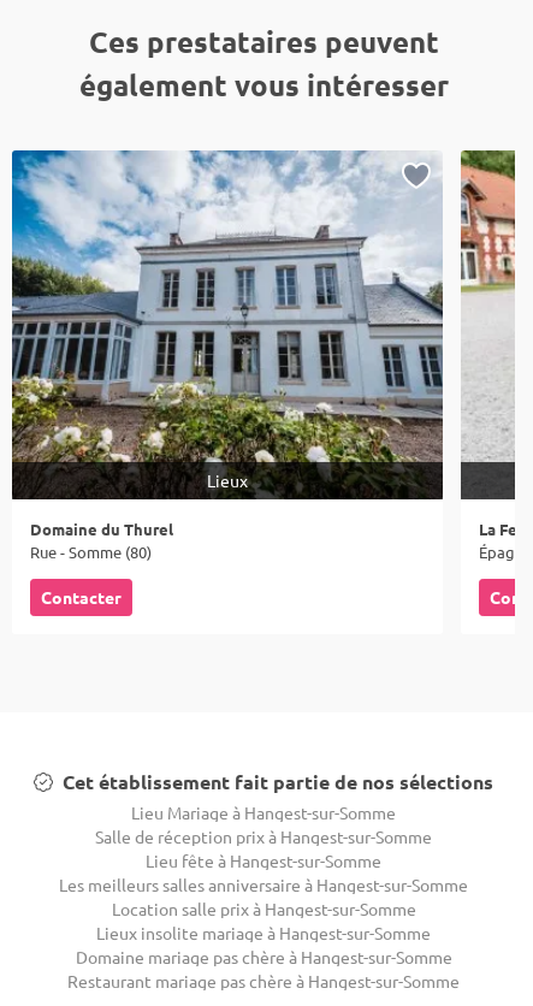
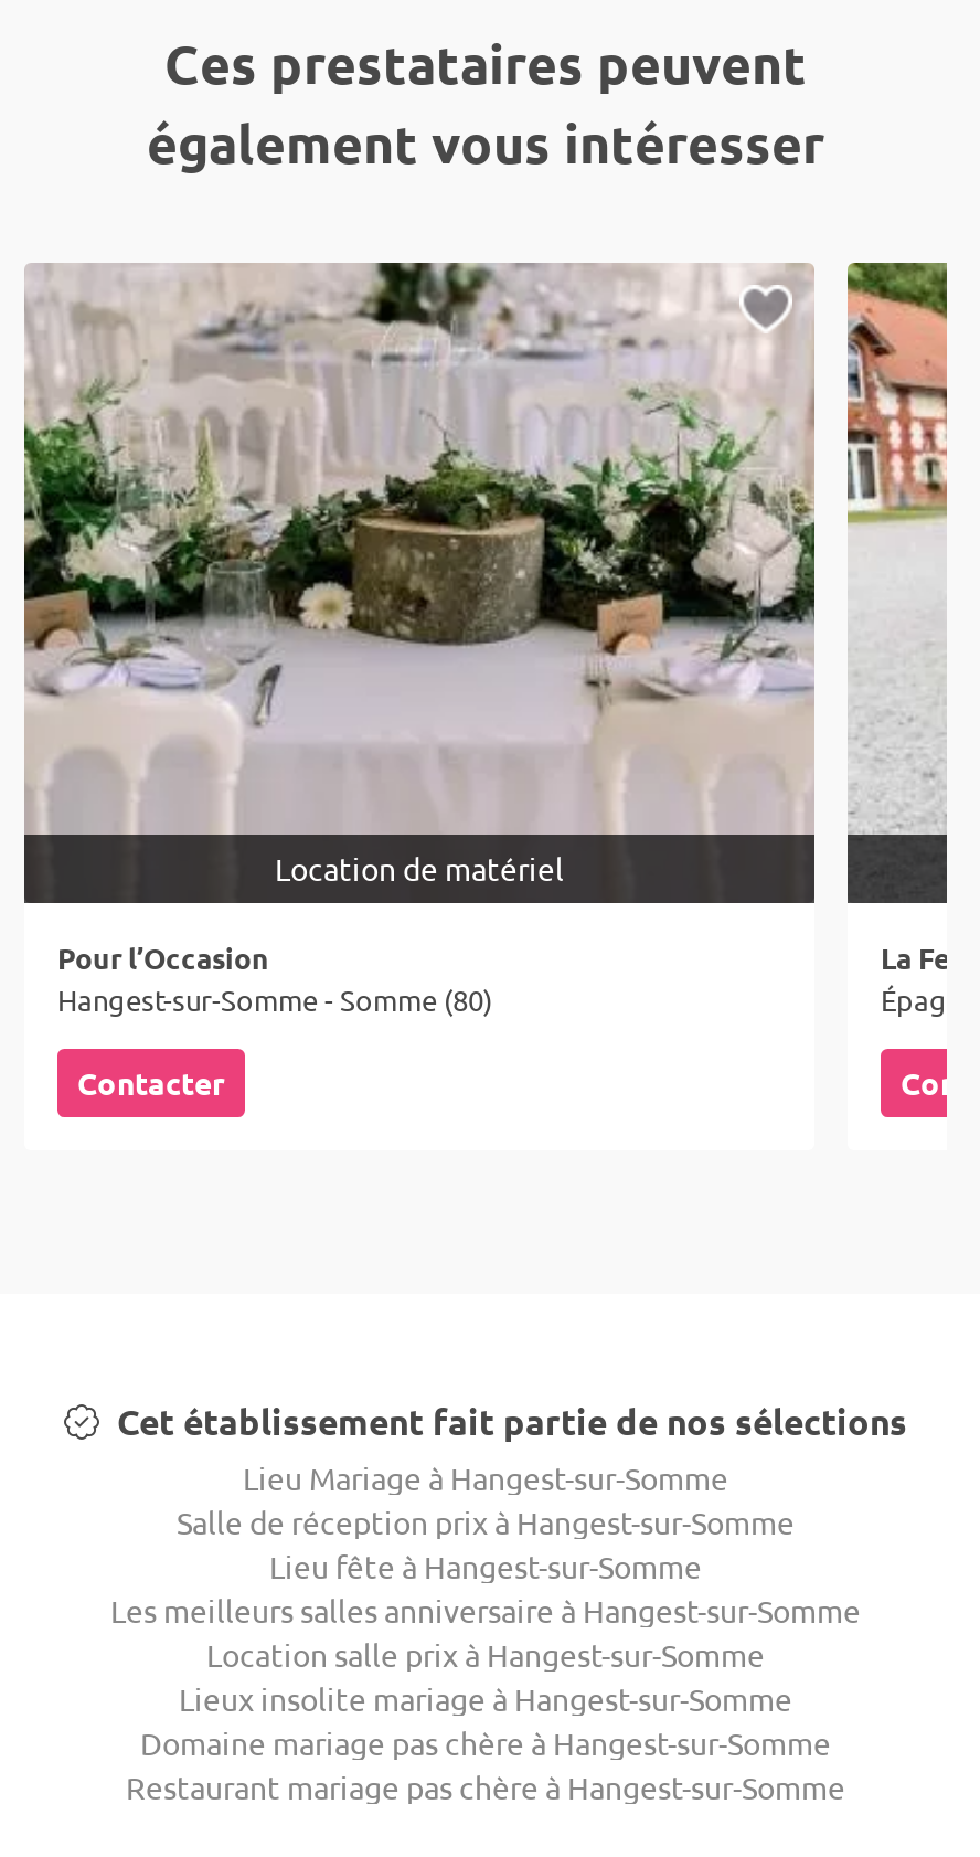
[11,149,443,498] [image] | Lieux -> [22,261,814,903] [image] | Location de matériel
[30,519,173,562] Domaine du Thurel | Rue - Somme (80) -> [57,938,492,1018] Pour l’Occasion | Hangest-sur-Somme - Somme (80)

